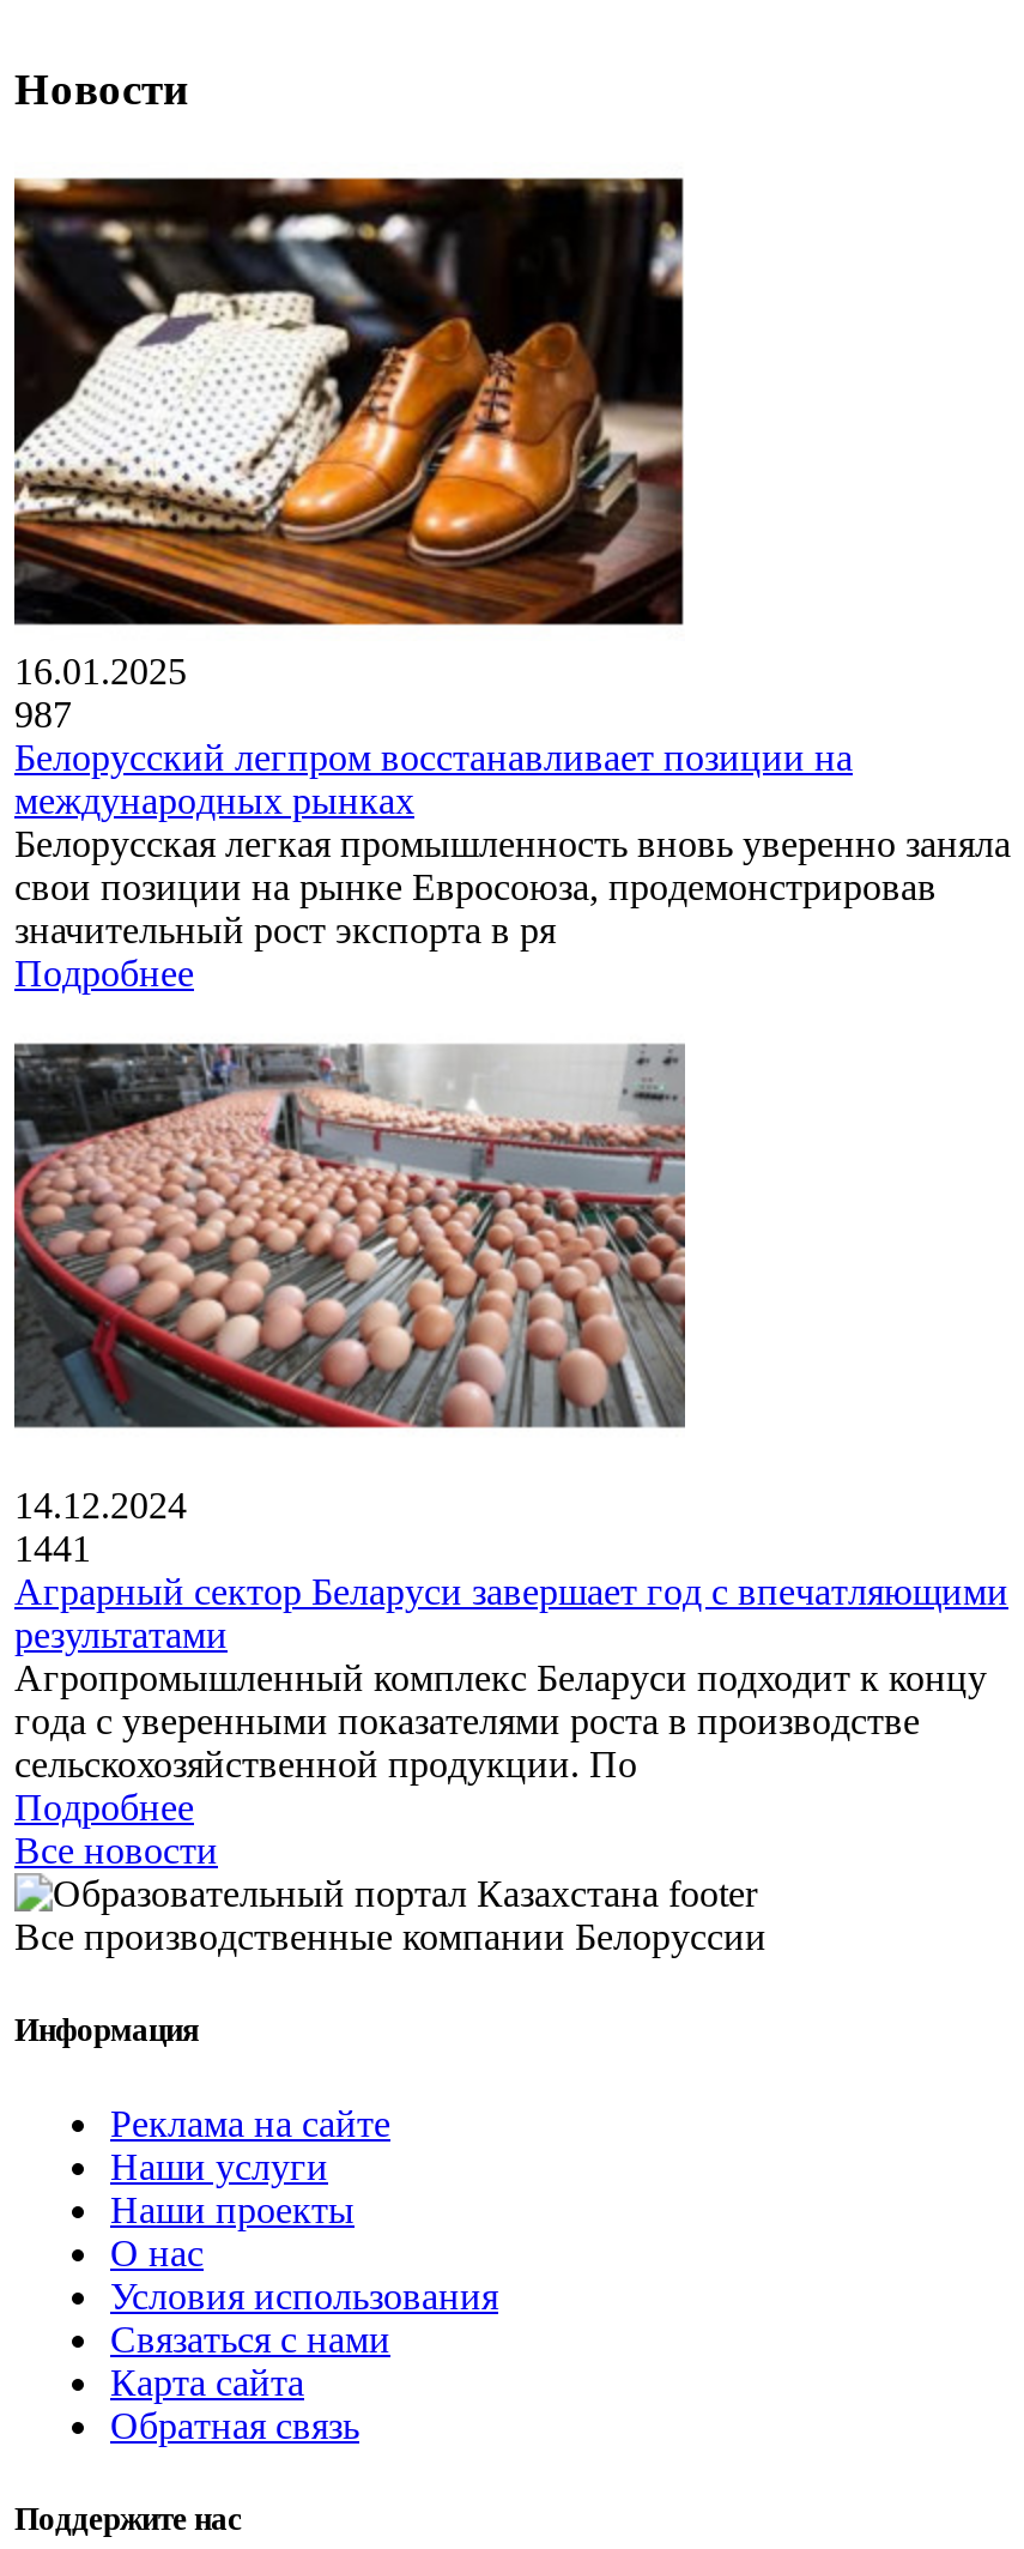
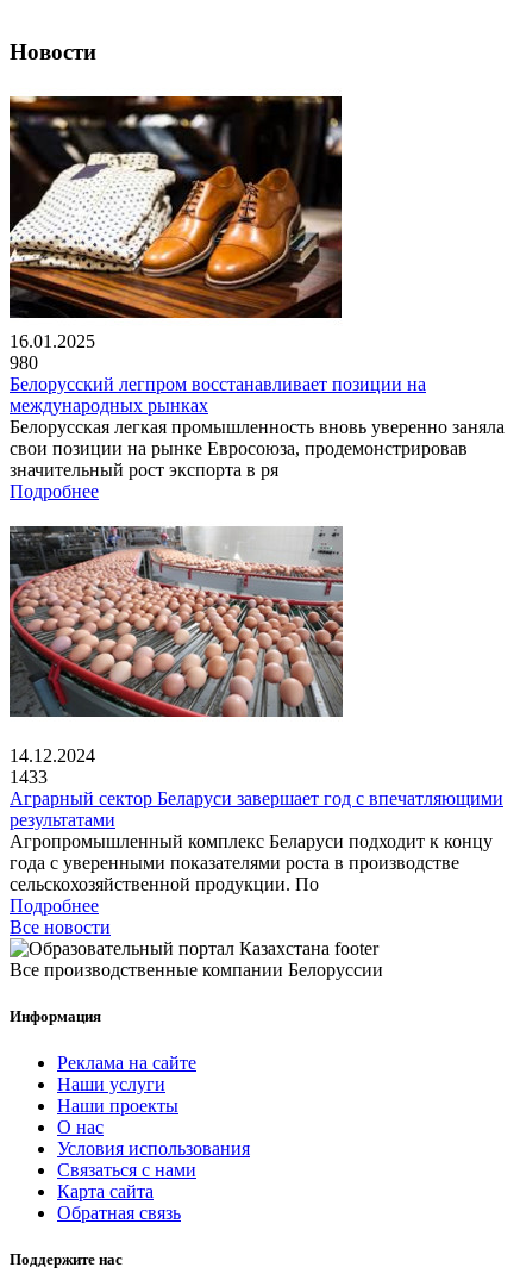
[14,694,72,734] 987 -> [10,352,38,373] 980
[14,1528,91,1568] 1441 -> [10,767,48,787] 1433

